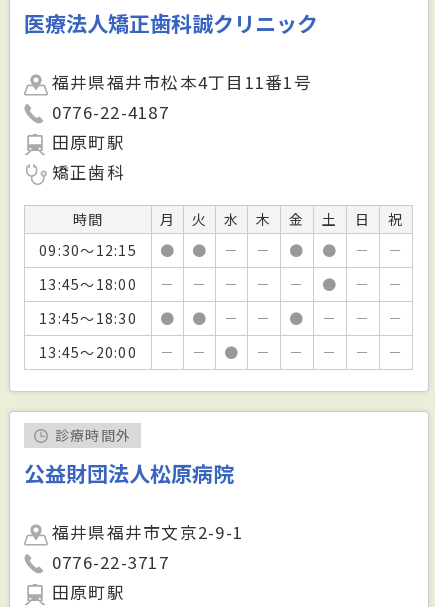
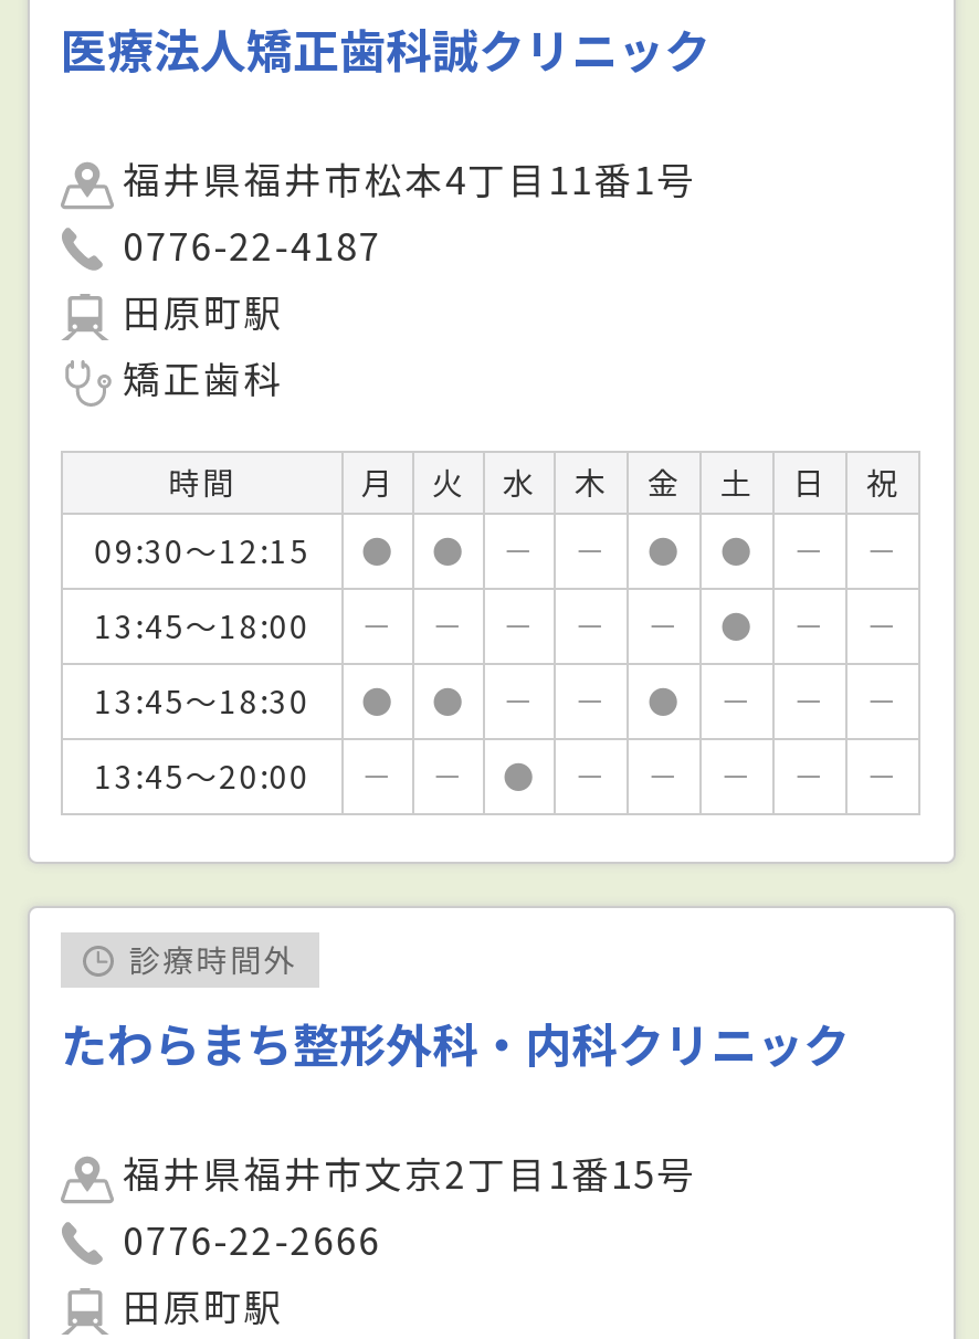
[24,458,234,488] 公益財団法人松原病院 -> [61,1010,850,1077] たわらまち整形外科・内科クリニック
[52,519,243,573] 福井県福井市文京2-9-1 | 0776-22-3717 -> [123,1146,697,1265] 福井県福井市文京2丁目1番15号 | 0776-22-2666

